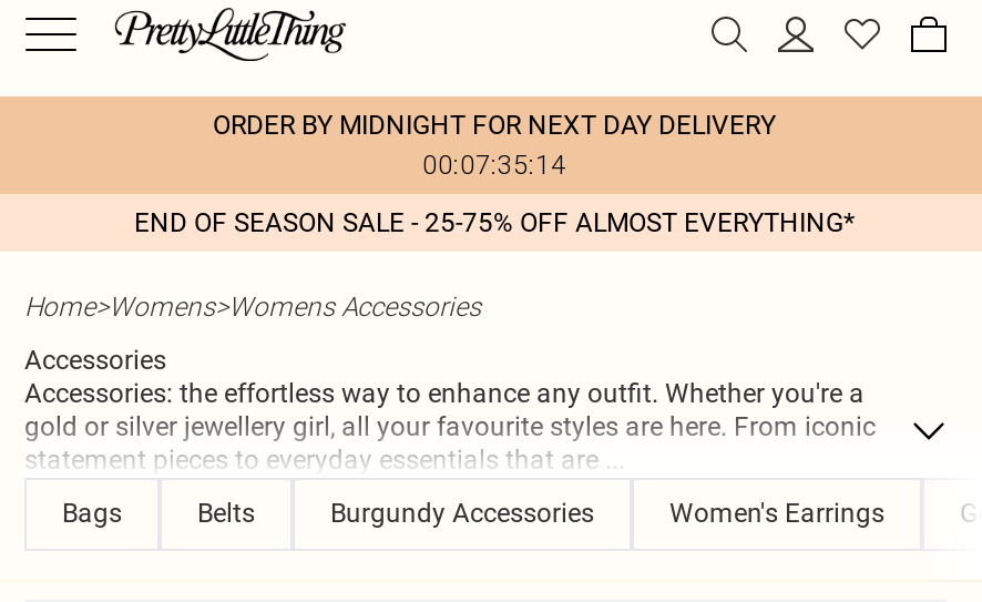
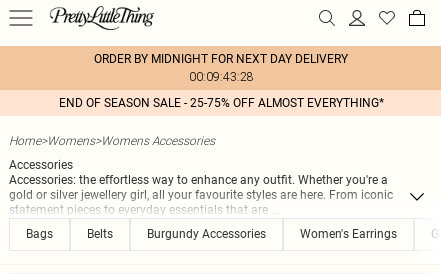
[422,147,566,181] 00:07:35:14 -> [188,69,253,84] 00:09:43:28

